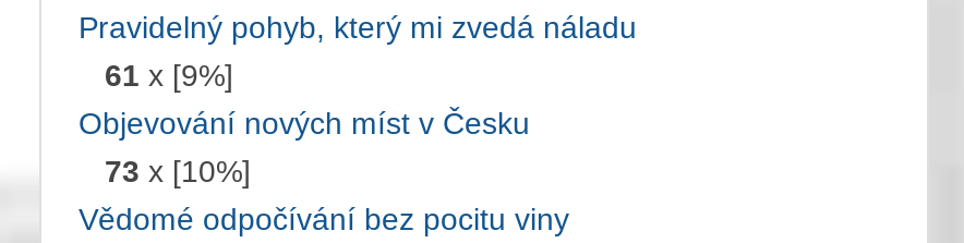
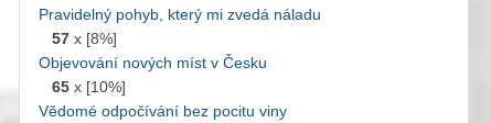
[105,57,233,92] 61 x [9%] -> [52,29,117,47] 57 x [8%]
[105,153,251,188] 73 x [10%] -> [52,78,126,95] 65 x [10%]

